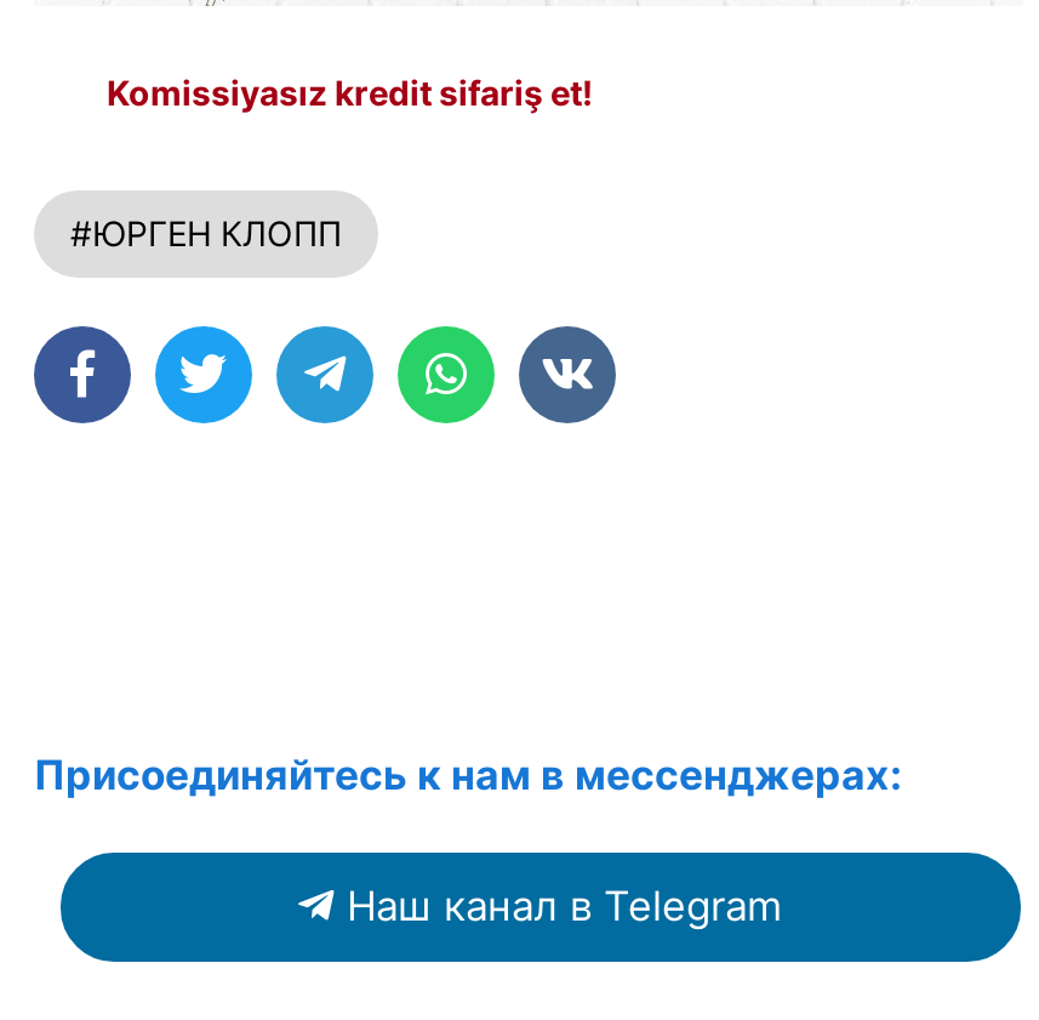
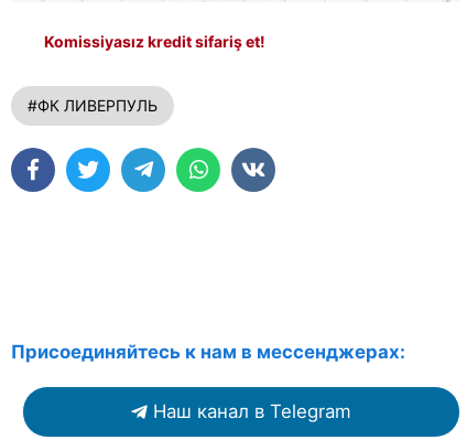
[70,211,342,252] #ЮРГЕН КЛОПП -> [28,96,158,115] #ФК ЛИВЕРПУЛЬ

